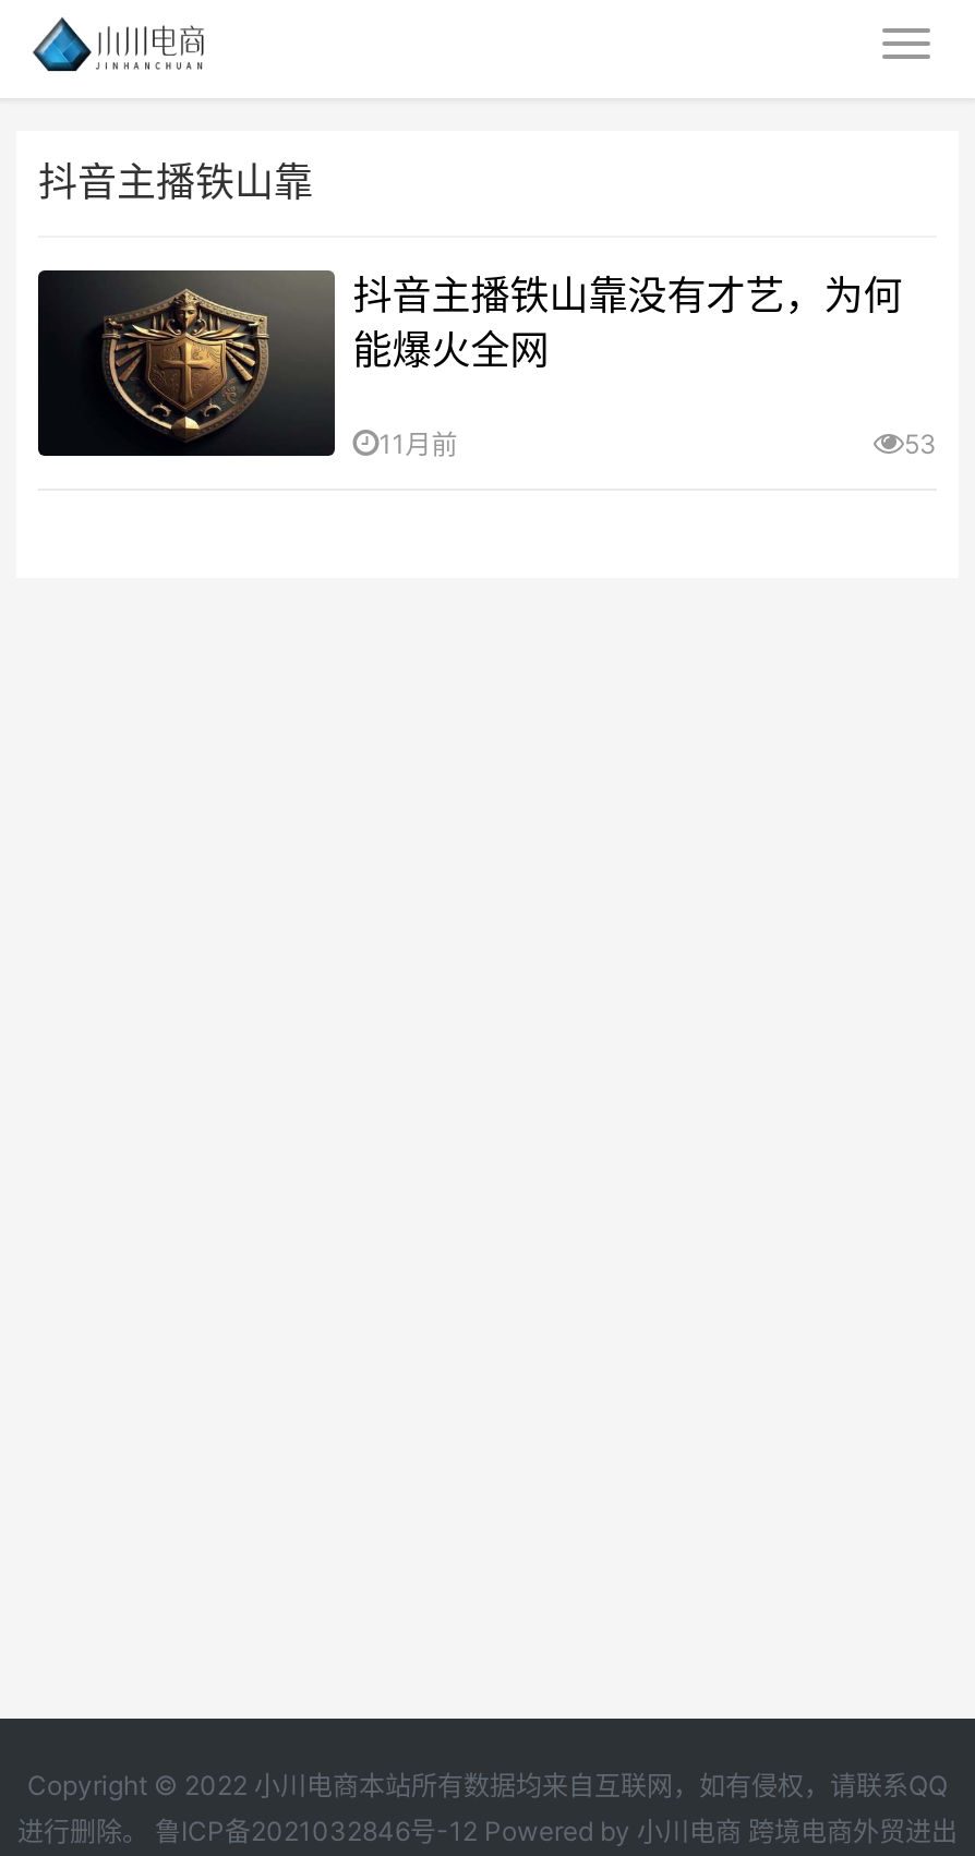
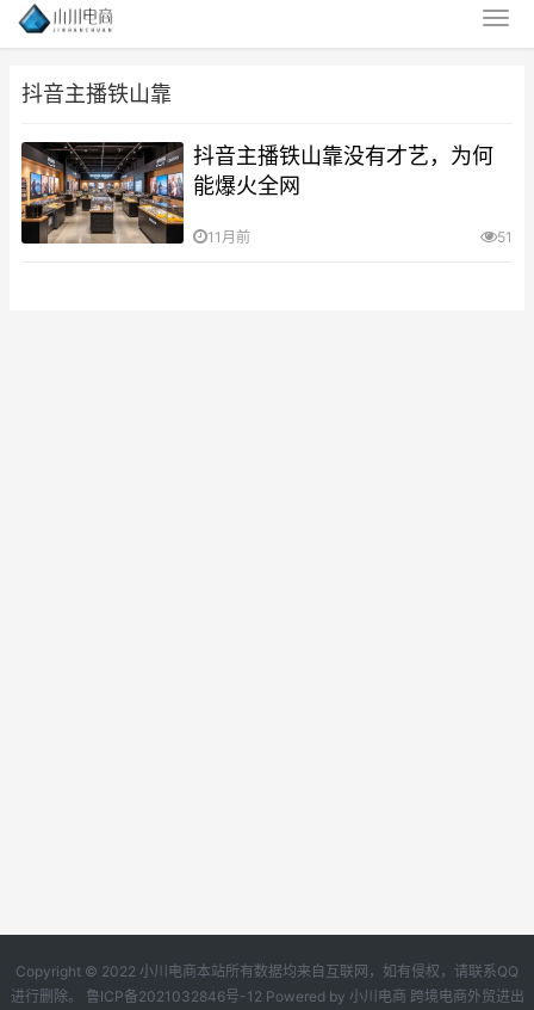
[36,268,337,458] [image] -> [20,141,185,245] [image]
[904,427,937,460] 53 -> [497,228,513,246] 51

